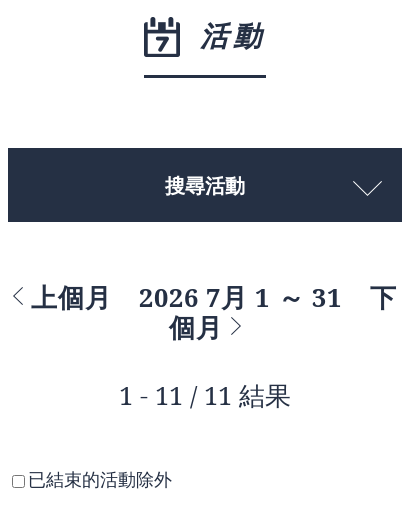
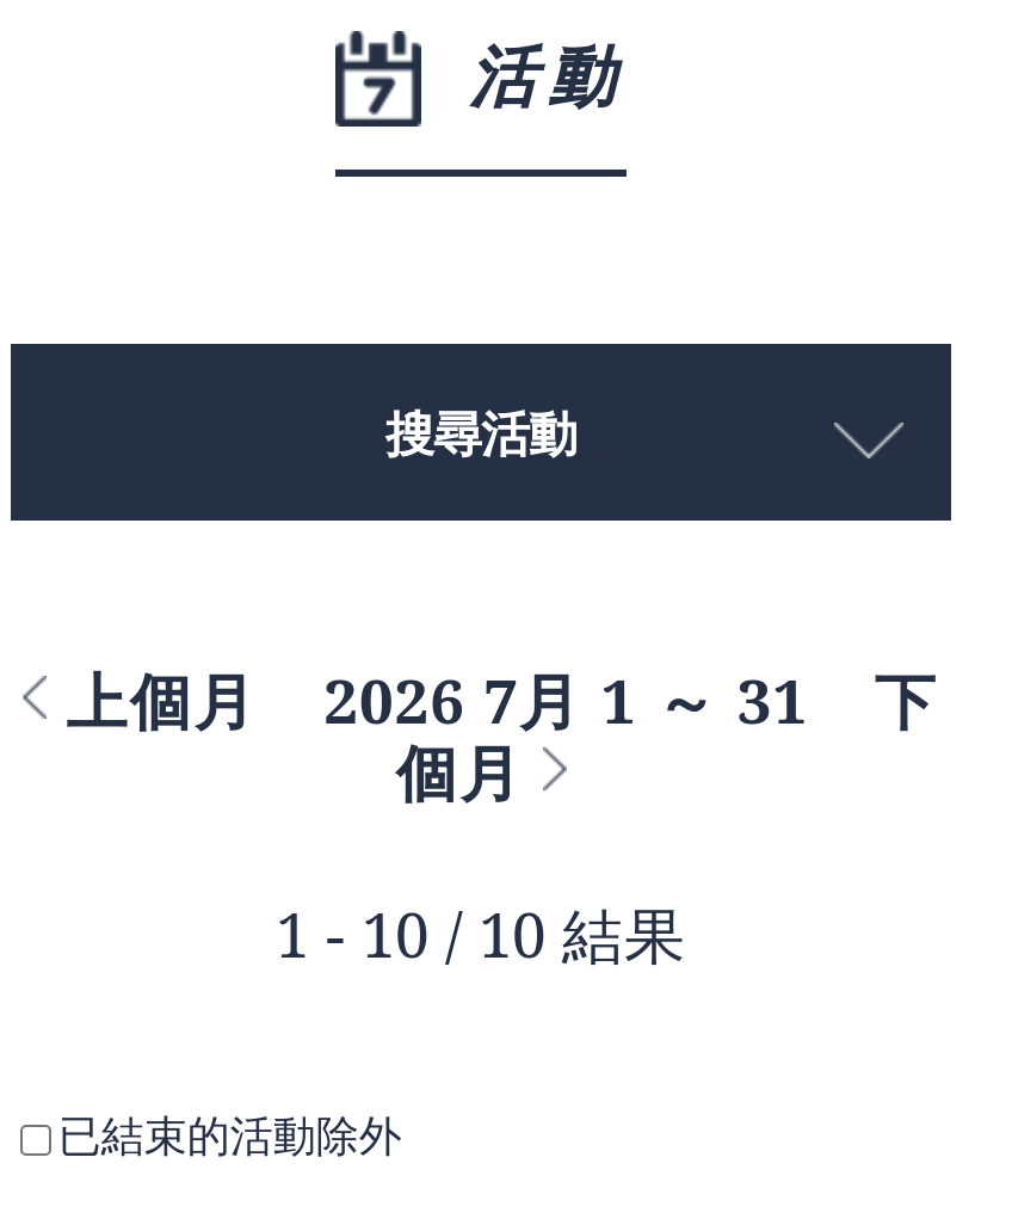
[119,378,291,412] 1 - 11 / 11 結果 -> [276,894,686,975] 1 - 10 / 10 結果

